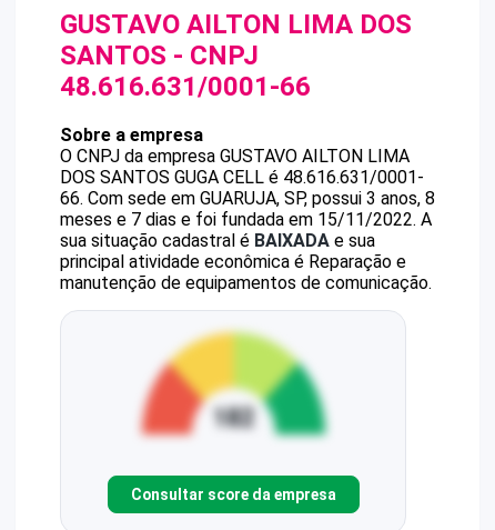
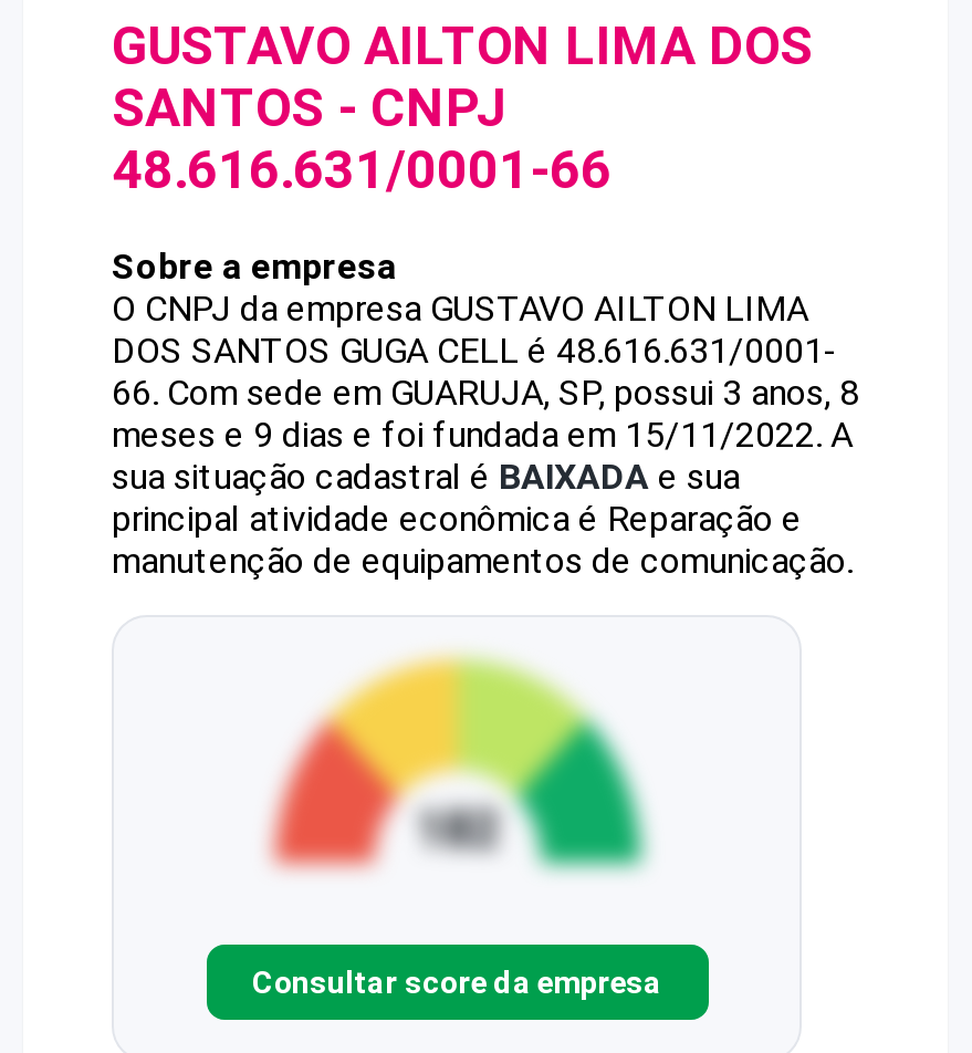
[60,209,432,230] meses e 7 dias e foi fundada em 15/11/2022. A -> [112,414,853,456] meses e 9 dias e foi fundada em 15/11/2022. A

